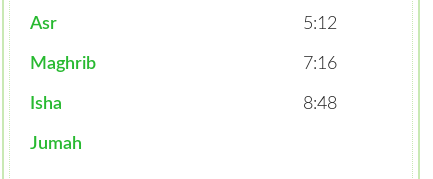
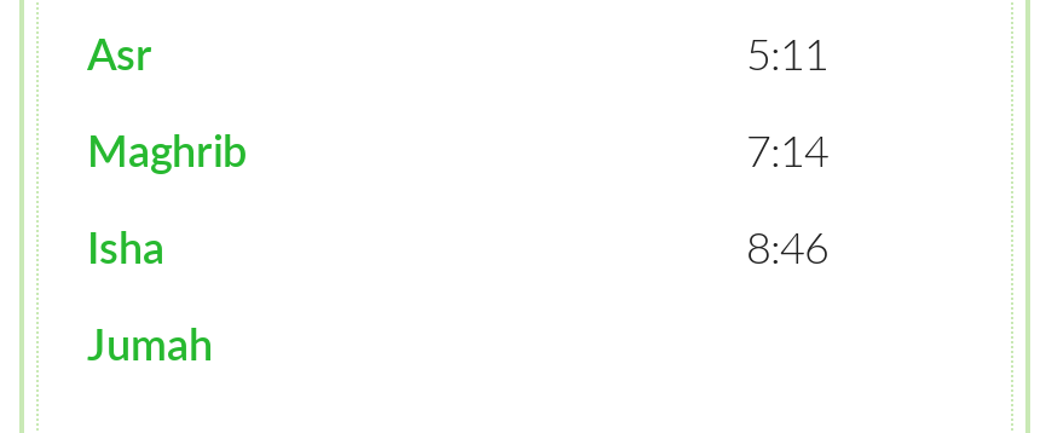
[302,15,336,33] 5:12 -> [746,36,828,80] 5:11
[302,55,336,73] 7:16 -> [746,133,828,177] 7:14
[302,95,336,113] 8:48 -> [746,230,828,273] 8:46

